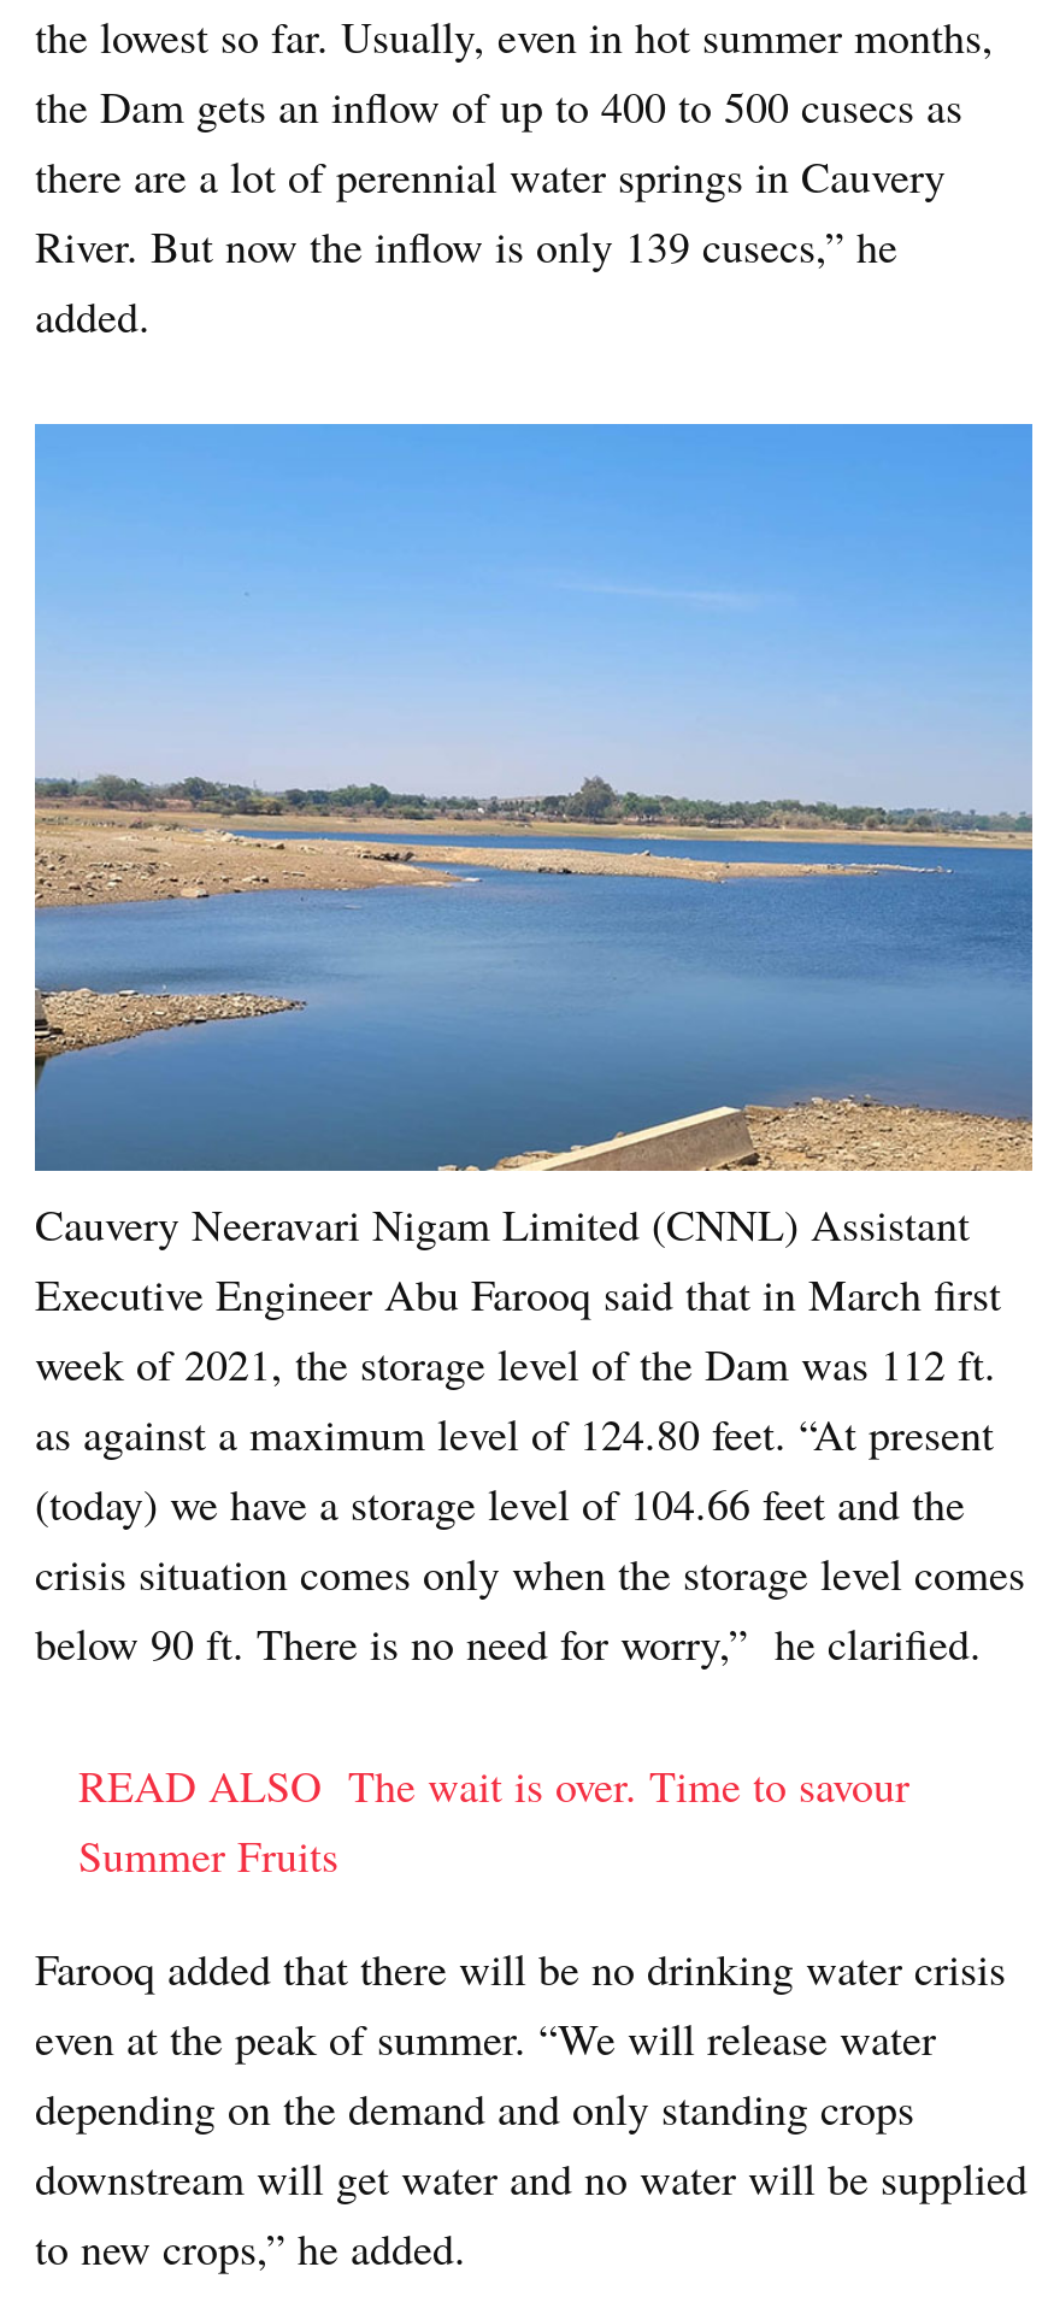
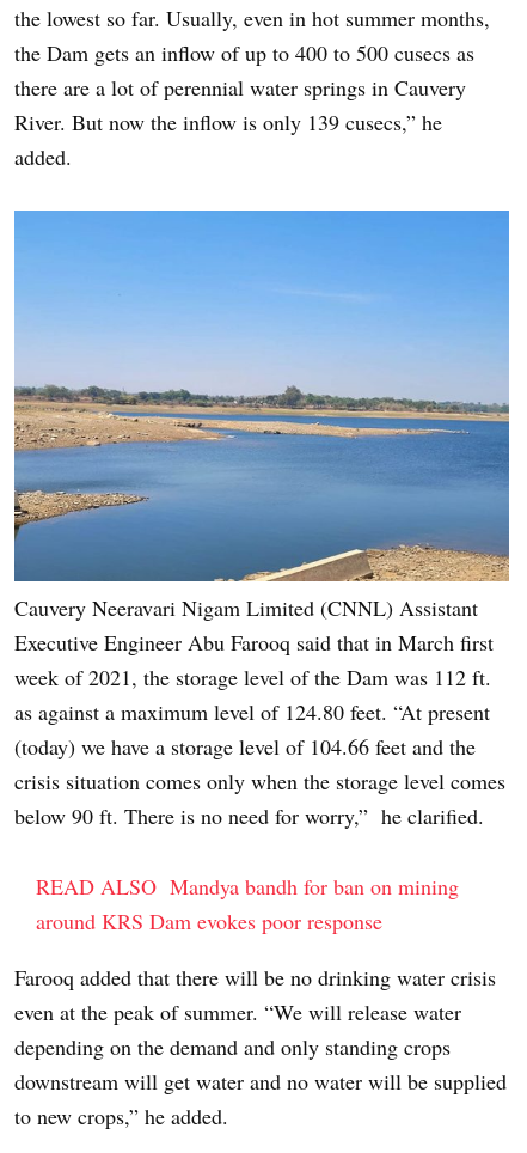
[78,1756,909,1884] READ ALSO The wait is over. Time to savour | Summer Fruits -> [36,872,459,935] READ ALSO Mandya bandh for ban on mining | around KRS Dam evokes poor response

